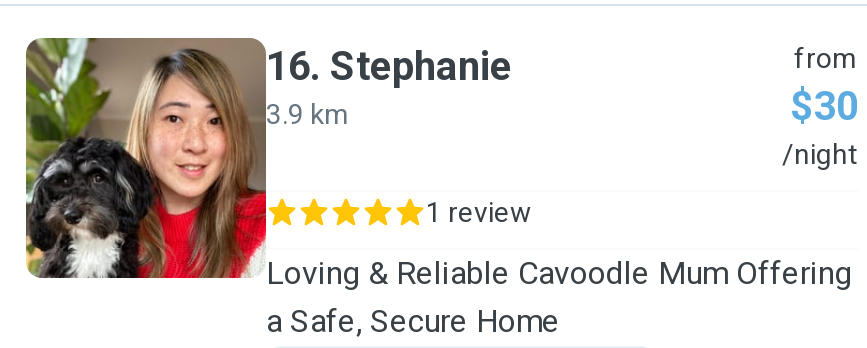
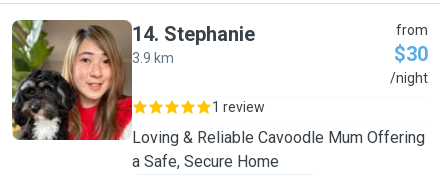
[266,42,512,90] 16. Stephanie -> [132,22,255,46] 14. Stephanie

